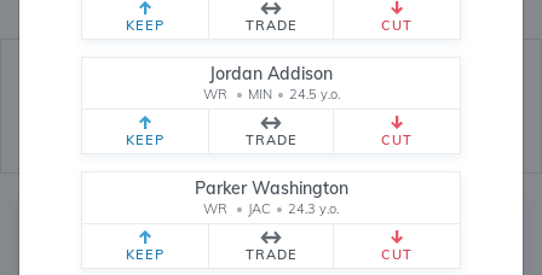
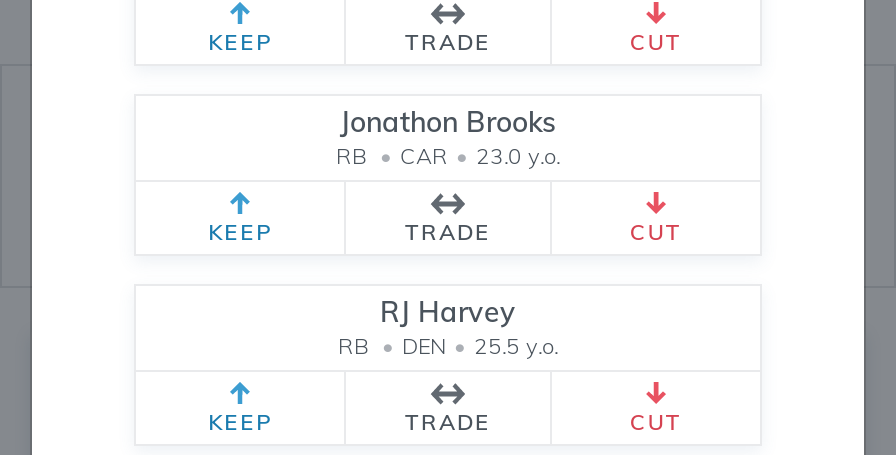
[203,63,339,103] Jordan Addison | WR • MIN • 24.5 y.o. -> [336,104,560,170] Jonathon Brooks | RB • CAR • 23.0 y.o.
[194,177,348,217] Parker Washington | WR • JAC • 24.3 y.o. -> [338,294,558,360] RJ Harvey | RB • DEN • 25.5 y.o.

